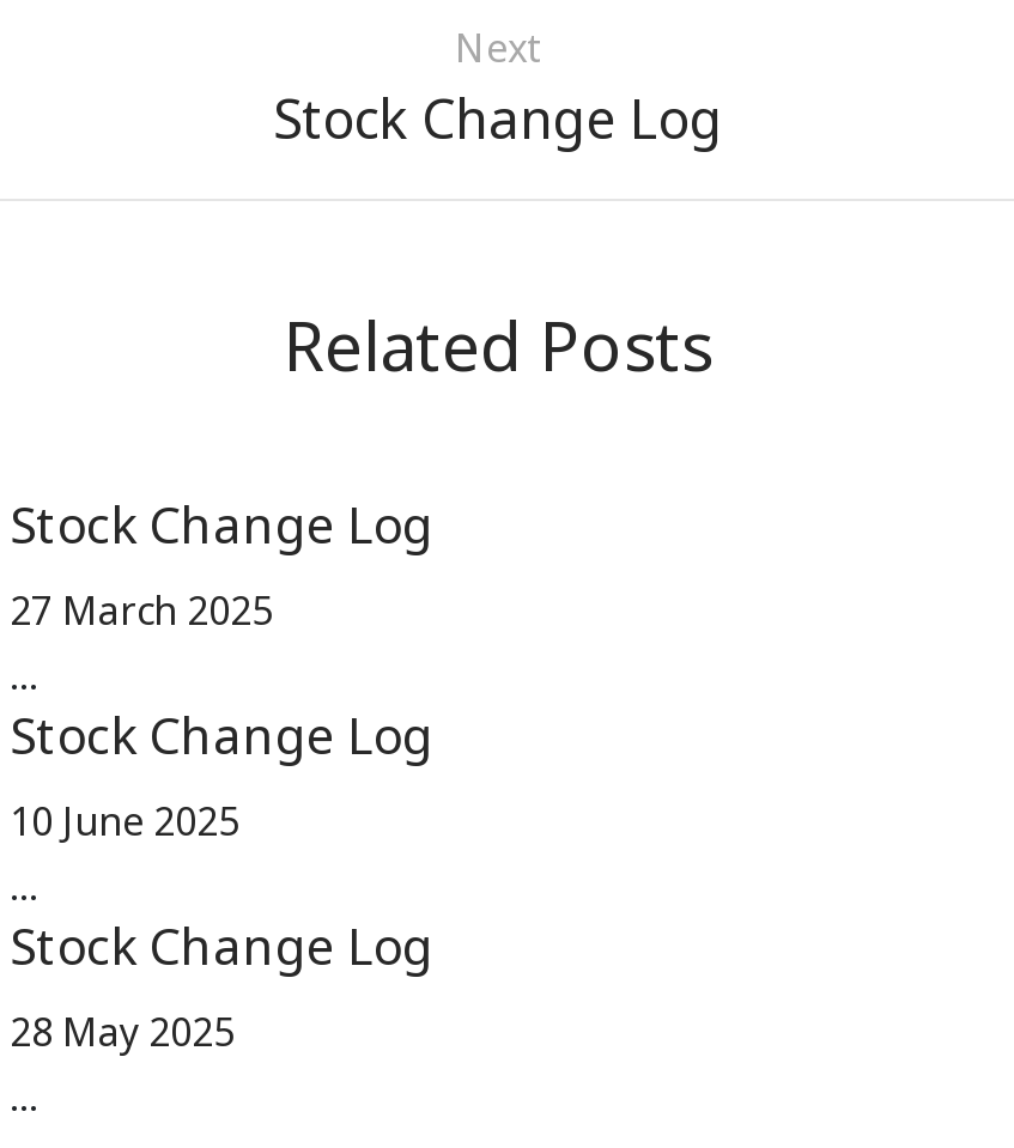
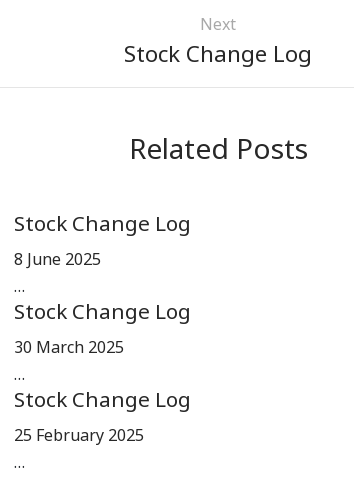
[10,584,273,642] 27 March 2025 -> [14,248,101,272] 8 June 2025
[10,795,239,852] 10 June 2025 -> [14,336,124,360] 30 March 2025
[10,1006,235,1063] 28 May 2025 -> [14,424,144,448] 25 February 2025

